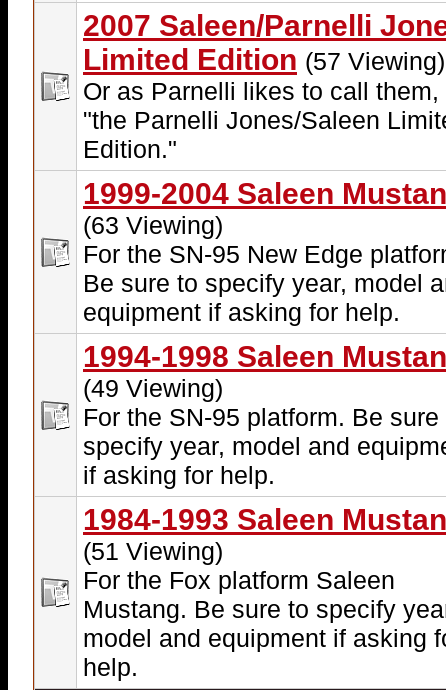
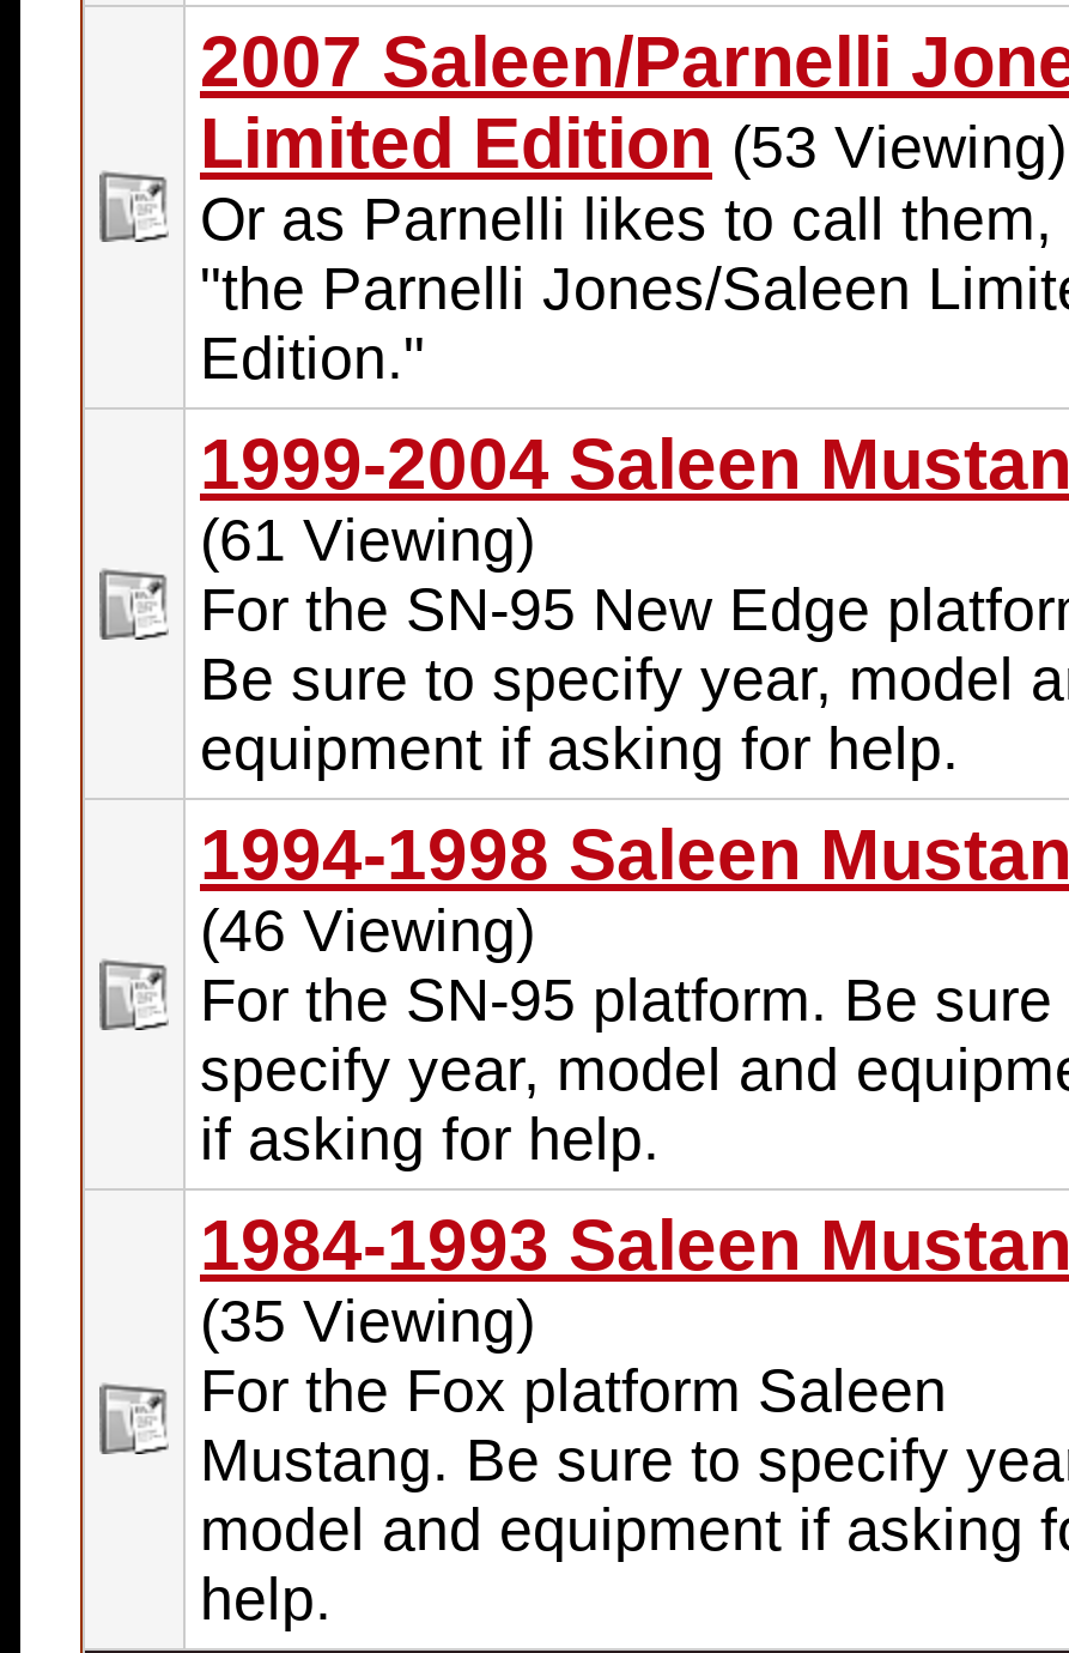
[83,43,445,76] Limited Edition (57 Viewing) -> [200,103,1067,182] Limited Edition (53 Viewing)
[83,211,223,239] (63 Viewing) -> [200,505,535,573] (61 Viewing)
[83,374,223,402] (49 Viewing) -> [200,896,535,963] (46 Viewing)
[83,537,223,565] (51 Viewing) -> [200,1286,535,1354] (35 Viewing)

